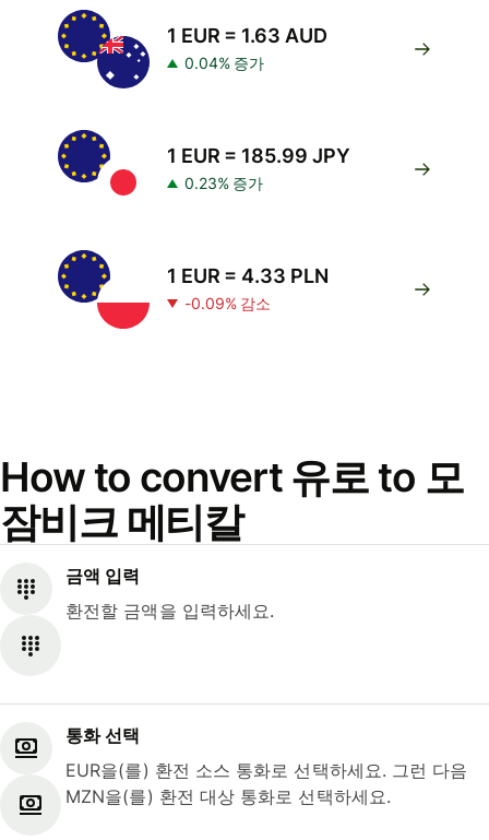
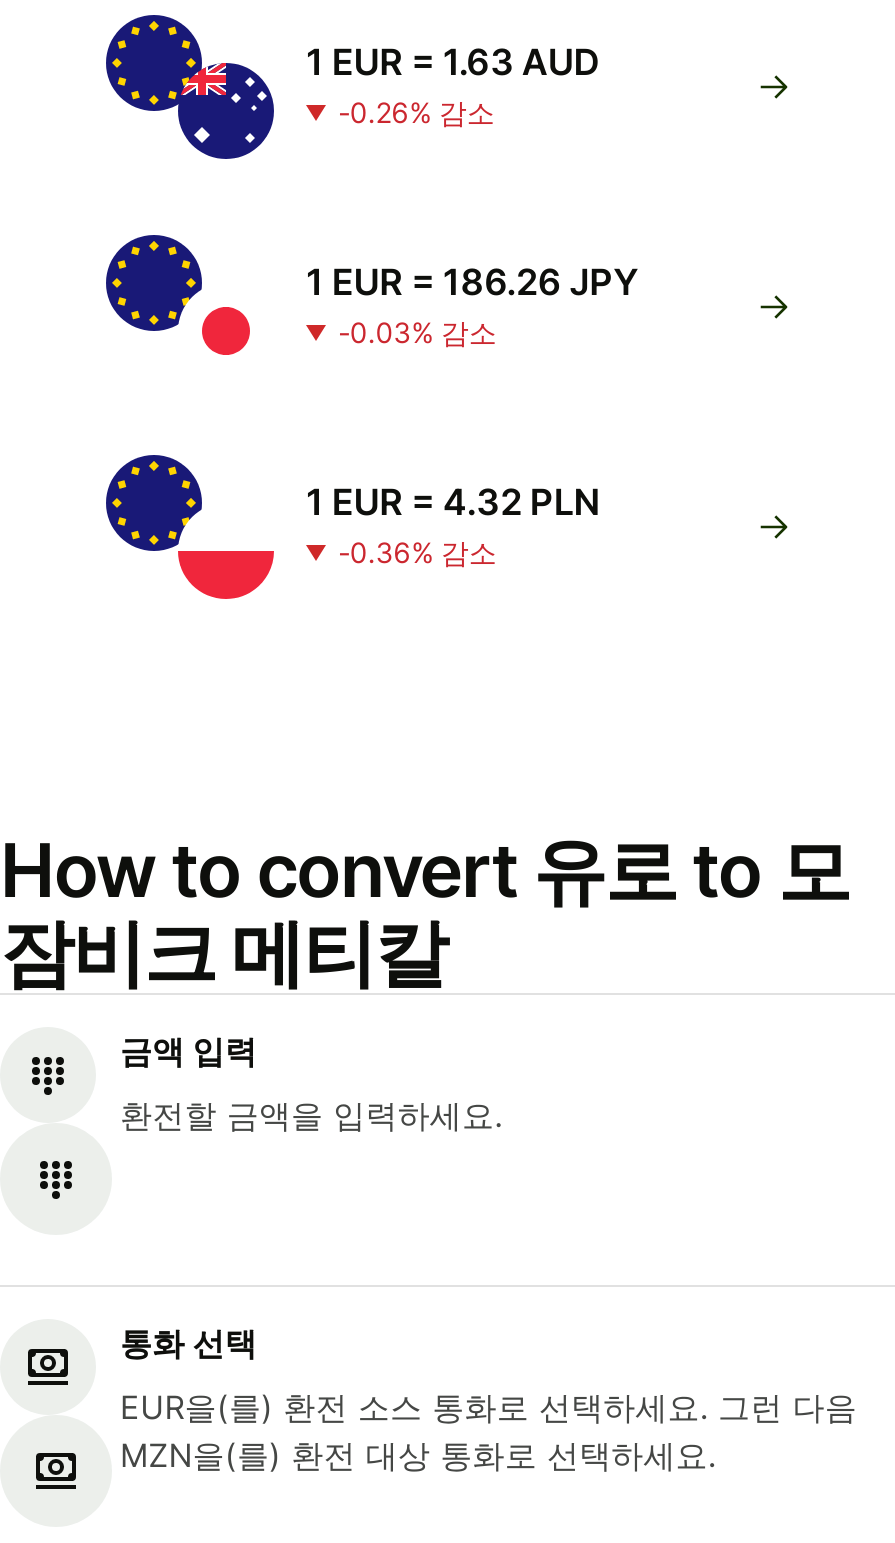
[184,54,264,72] 0.04% 증가 -> [338,95,494,129] -0.26% 감소
[167,144,350,192] 1 EUR = 185.99 JPY | 0.23% 증가 -> [306,261,639,349] 1 EUR = 186.26 JPY | -0.03% 감소
[167,264,328,312] 1 EUR = 4.33 PLN | -0.09% 감소 -> [306,481,599,569] 1 EUR = 4.32 PLN | -0.36% 감소

